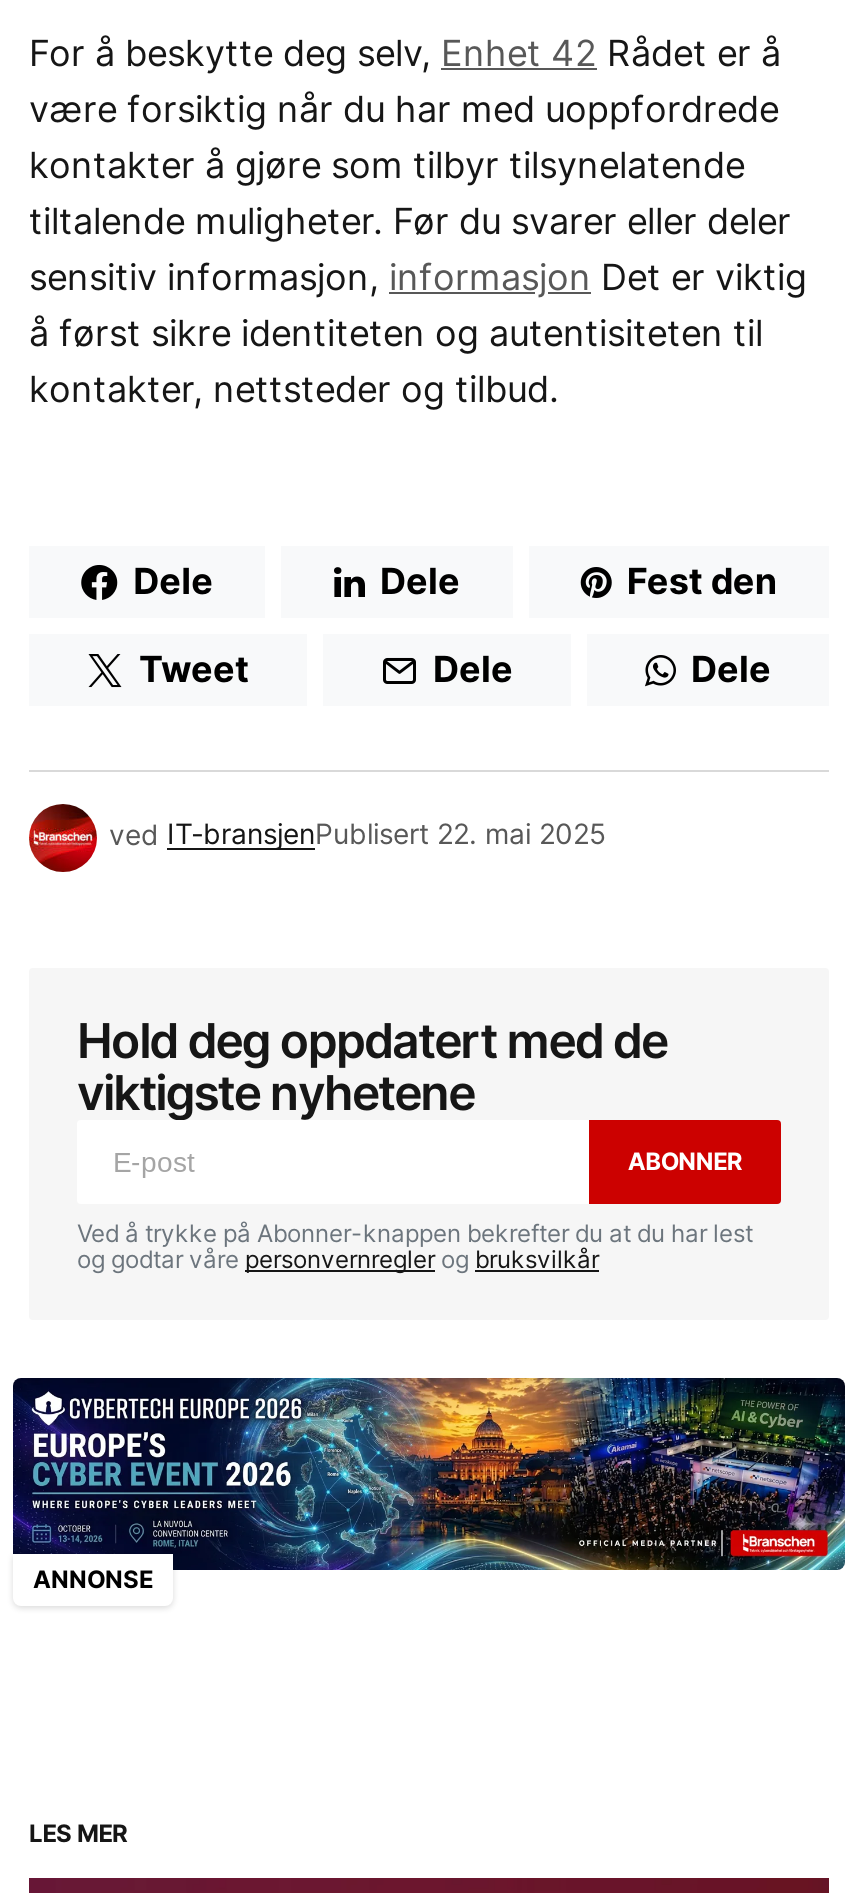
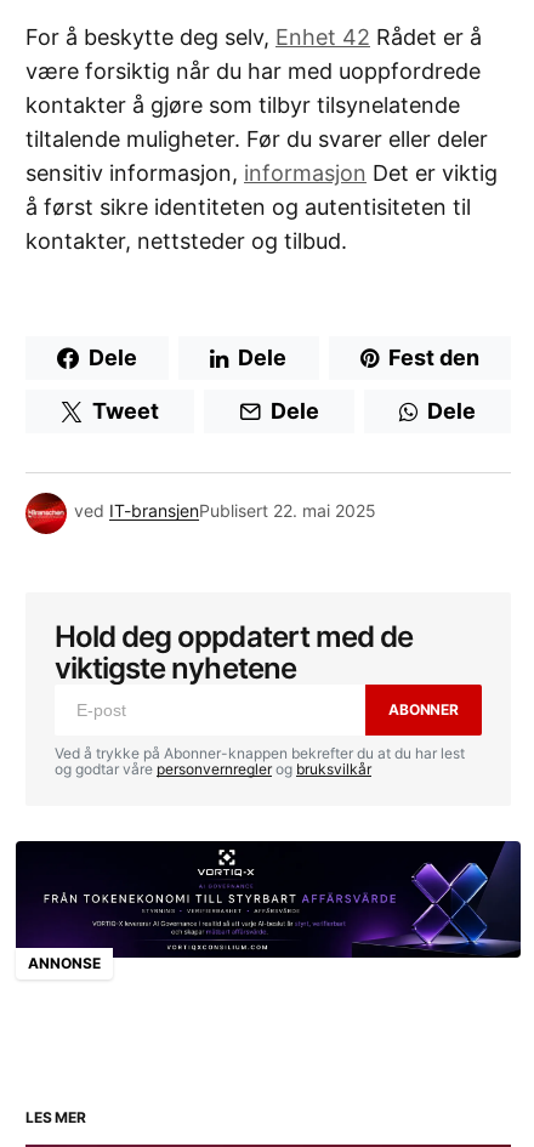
[13,1376,847,1572] [image] -> [16,840,522,959] [image]

